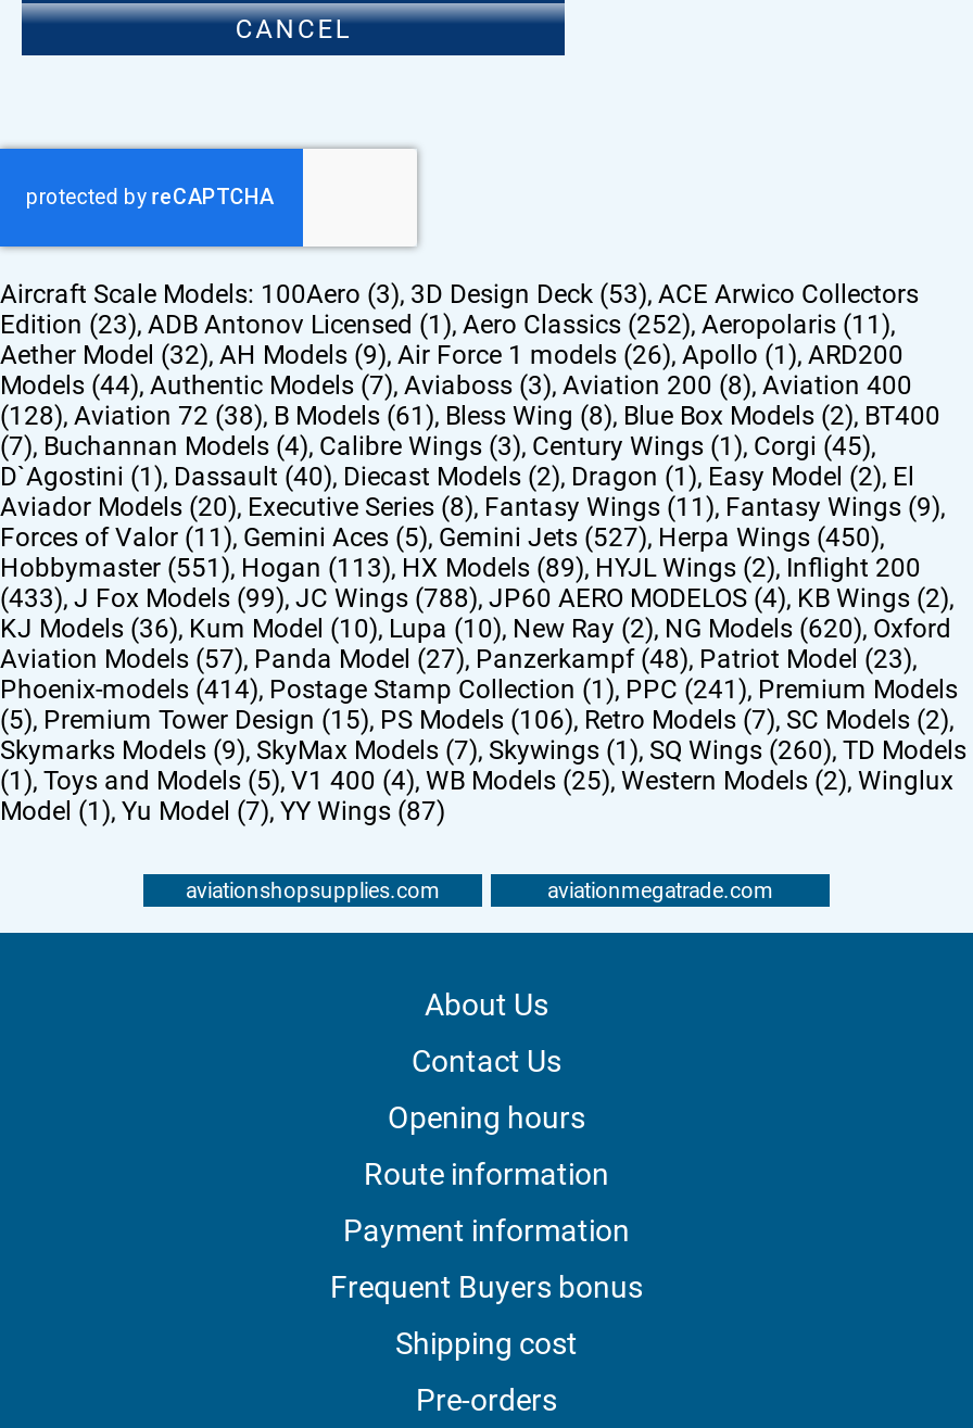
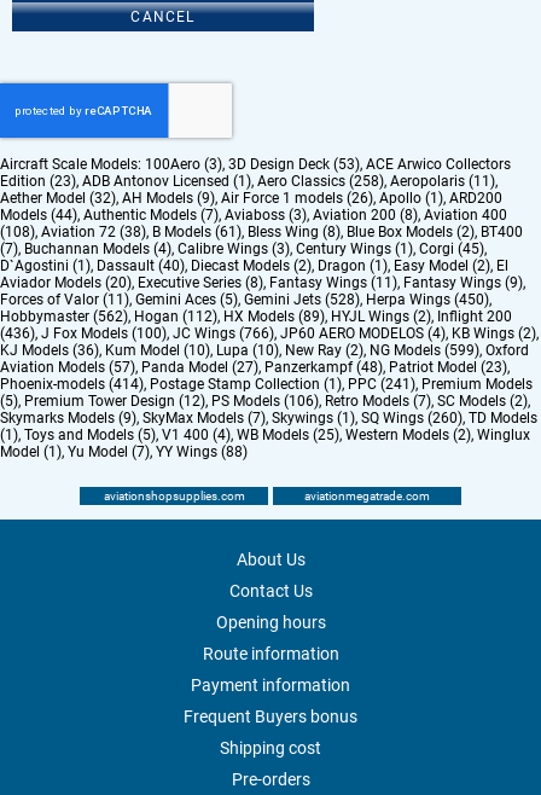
[0,310,890,340] Edition (23), ADB Antonov Licensed (1), Aero Classics (252), Aeropolaris (11) -> [0,173,495,190] Edition (23), ADB Antonov Licensed (1), Aero Classics (258), Aeropolaris (11)
[0,401,940,431] (128), Aviation 72 (38), B Models (61), Bless Wing (8), Blue Box Models (2), BT400 -> [0,224,523,241] (108), Aviation 72 (38), B Models (61), Bless Wing (8), Blue Box Models (2), BT400
[0,523,880,553] Forces of Valor (11), Gemini Aces (5), Gemini Jets (527), Herpa Wings (450) -> [0,291,489,308] Forces of Valor (11), Gemini Aces (5), Gemini Jets (528), Herpa Wings (450)
[0,553,921,583] Hobbymaster (551), Hogan (113), HX Models (89),HYJL Wings (2), Inflight 200 -> [0,308,512,325] Hobbymaster (562), Hogan (112), HX Models (89),HYJL Wings (2), Inflight 200
[0,583,949,614] (433), J Fox Models (99), JC Wings (788), JP60 AERO MODELOS (4), KB Wings (2) -> [0,325,536,342] (436), J Fox Models (100), JC Wings (766), JP60 AERO MODELOS (4), KB Wings (2)
[0,614,951,644] KJ Models (36), Kum Model (10),Lupa (10), New Ray (2), NG Models (620), Oxford -> [0,342,529,359] KJ Models (36), Kum Model (10),Lupa (10), New Ray (2), NG Models (599), Oxford
[0,705,949,735] (5), Premium Tower Design (15), PS Models (106), Retro Models (7), SC Models (2) -> [0,393,528,410] (5), Premium Tower Design (12), PS Models (106), Retro Models (7), SC Models (2)
[0,796,445,827] Model (1), Yu Model (7), YY Wings (87) -> [0,444,248,460] Model (1), Yu Model (7), YY Wings (88)

